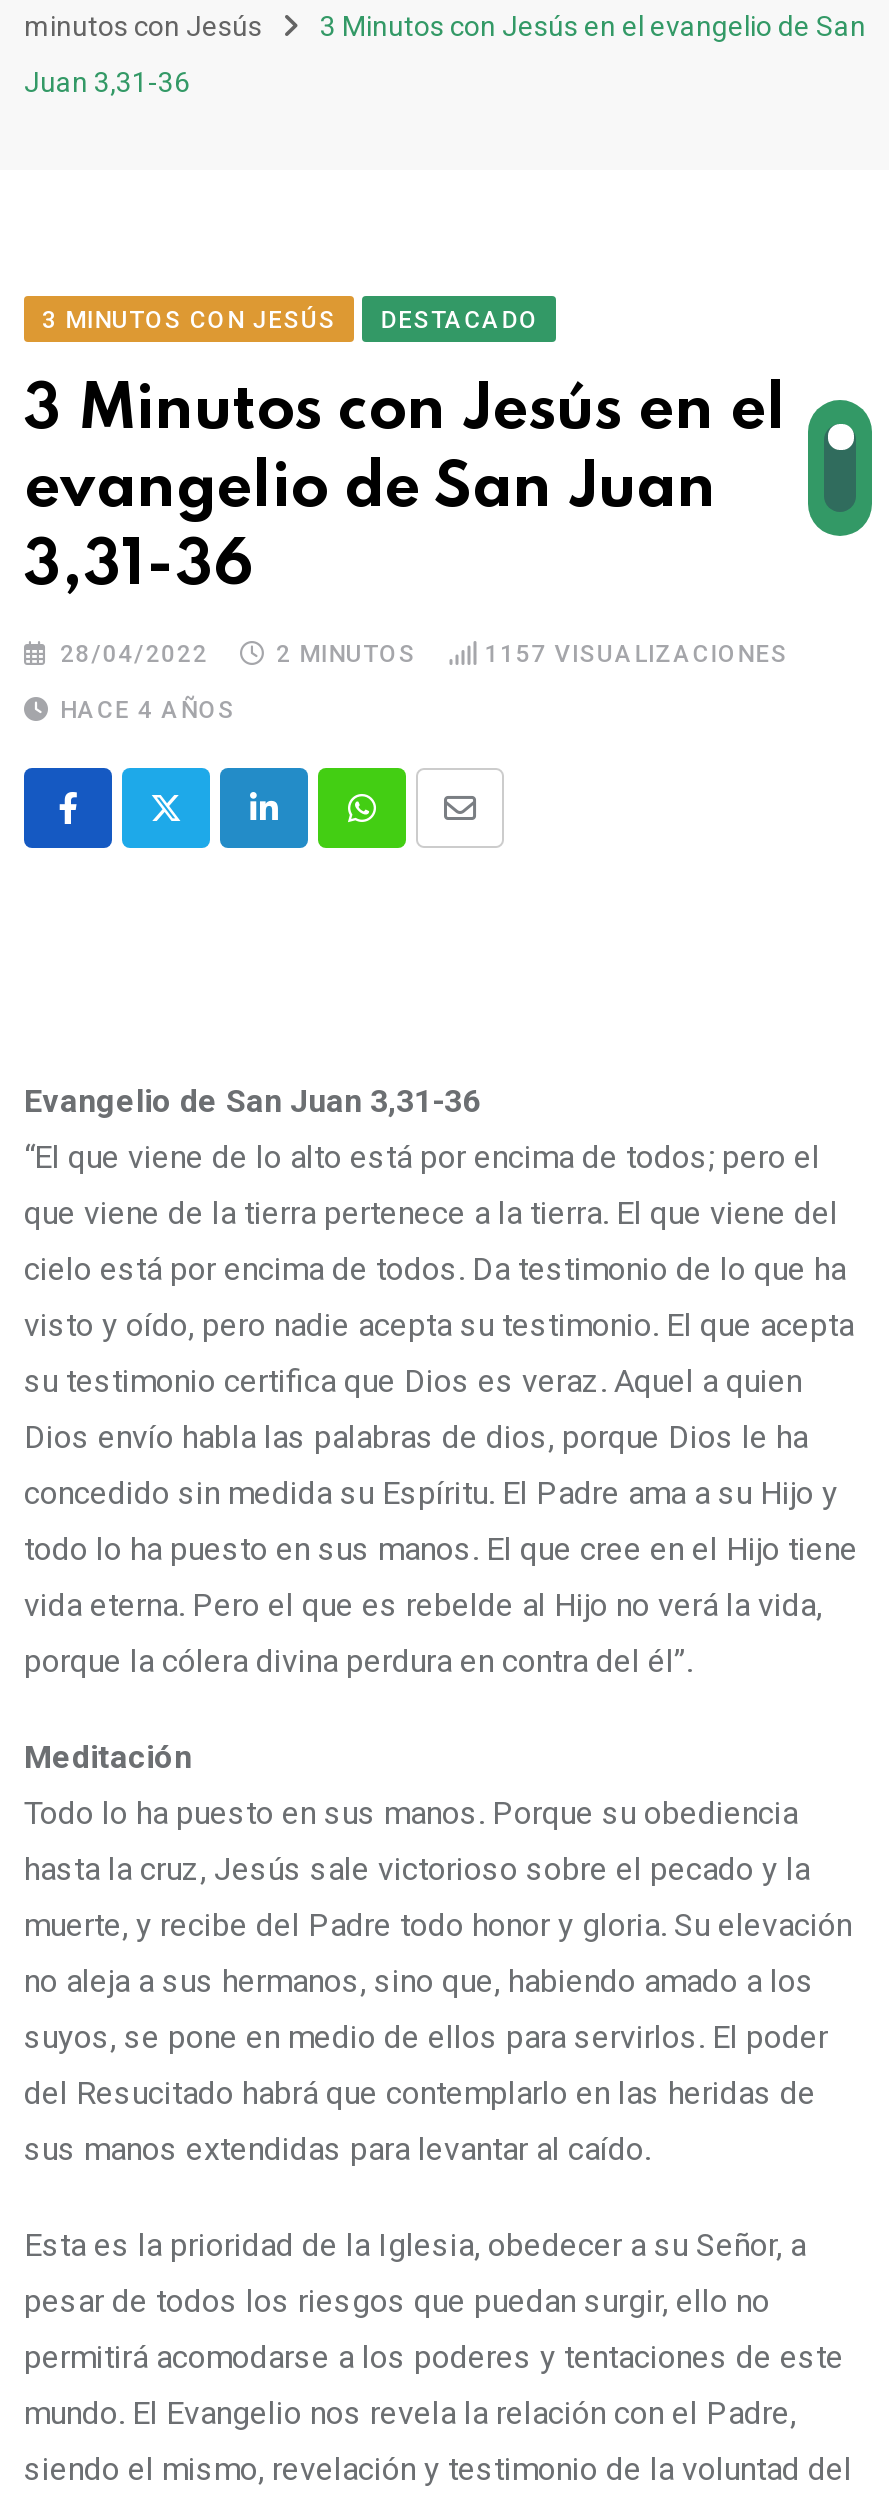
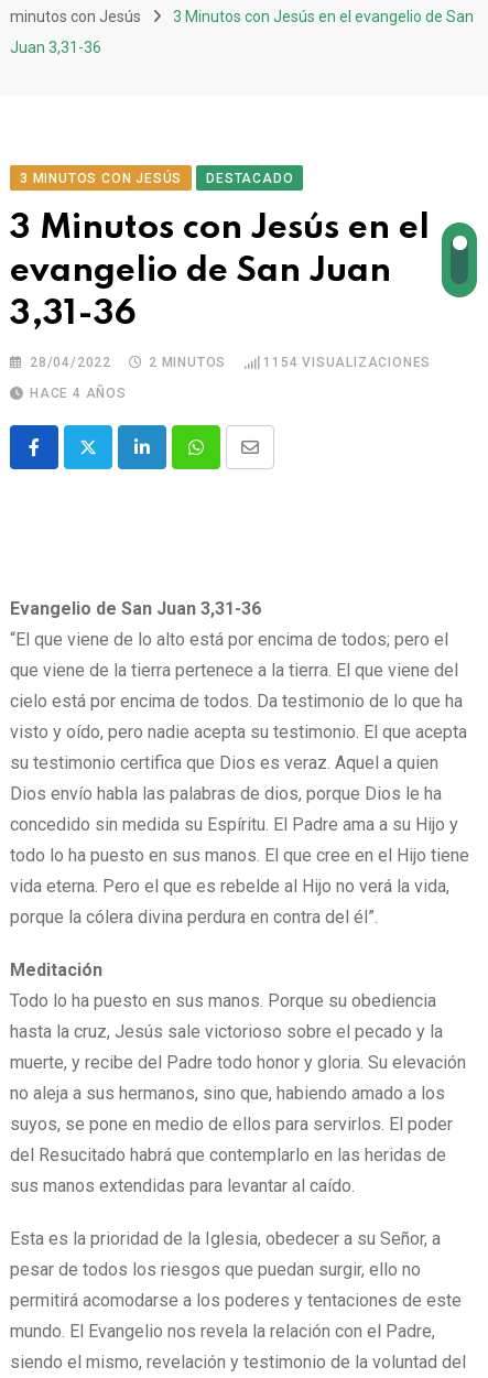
[484,640,788,668] 1157 VISUALIZACIONES -> [263,355,431,370] 1154 VISUALIZACIONES

